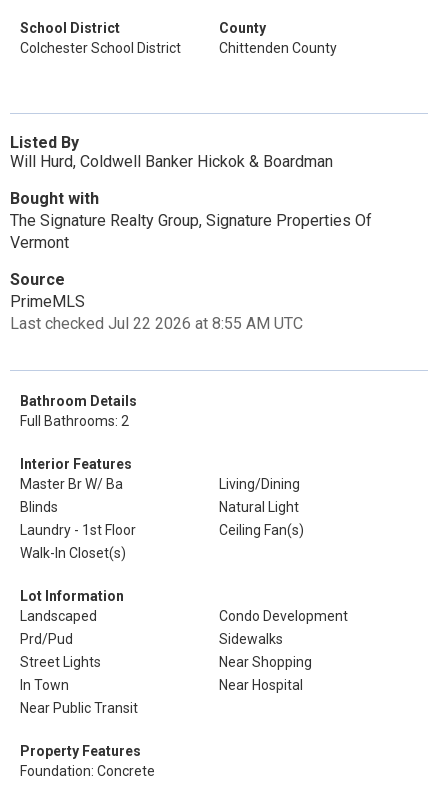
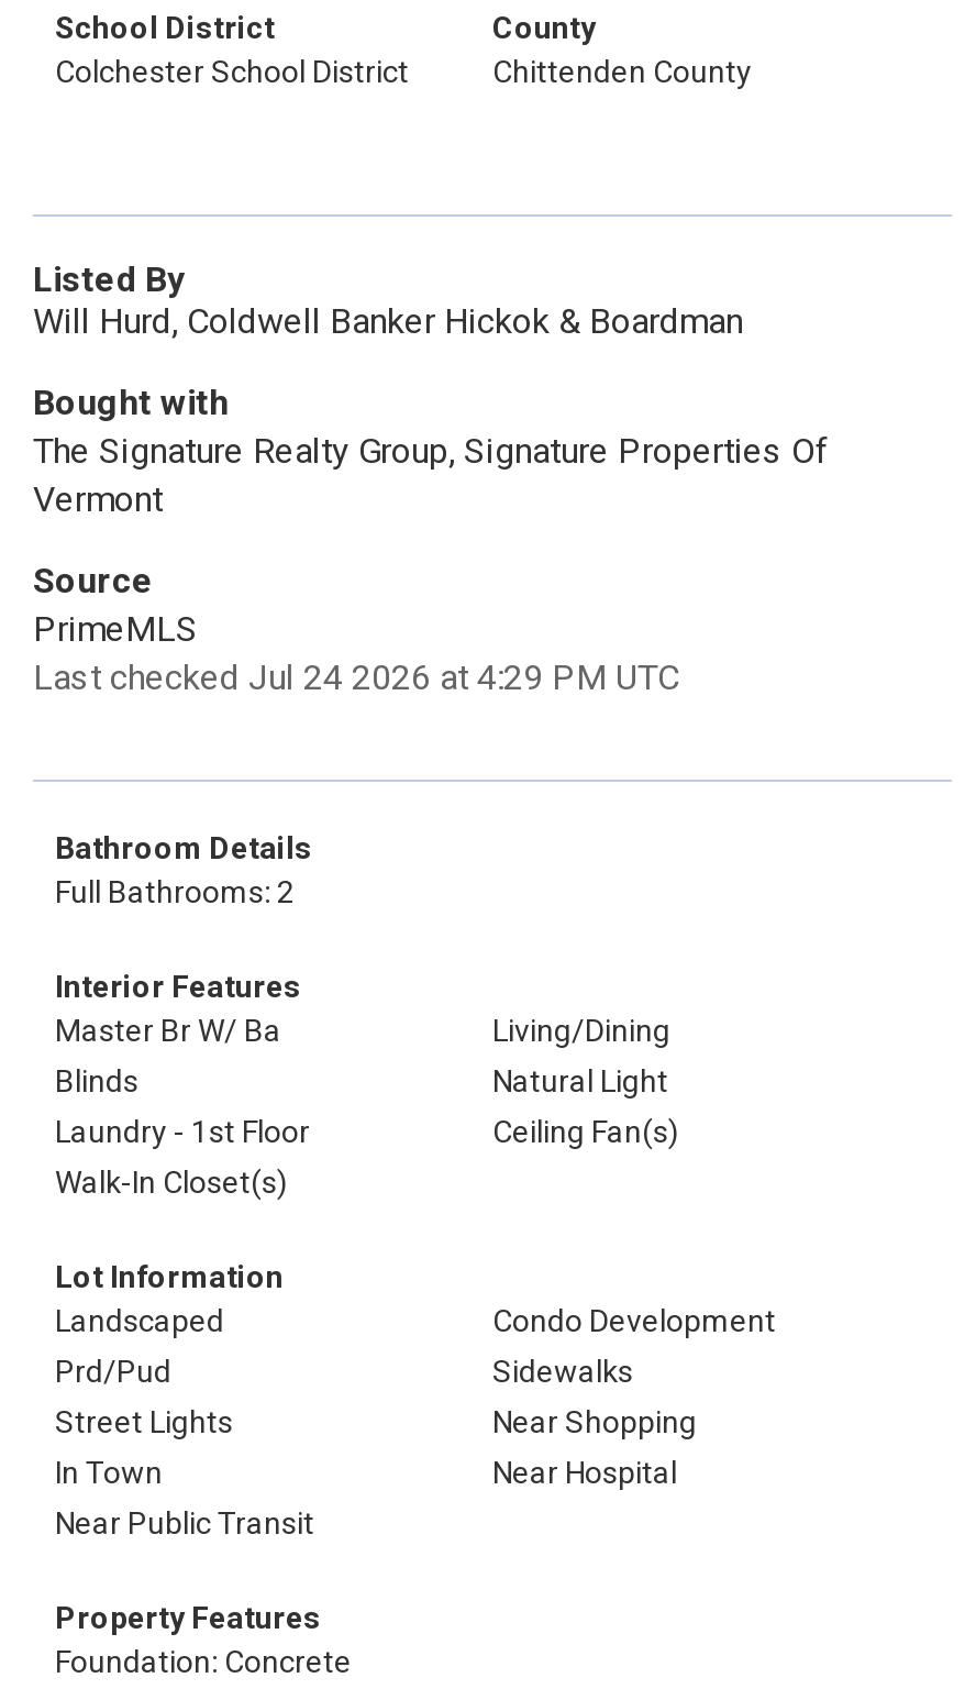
[10,314,303,333] Last checked Jul 22 2026 at 8:55 AM UTC -> [33,656,679,698] Last checked Jul 24 2026 at 4:29 PM UTC

